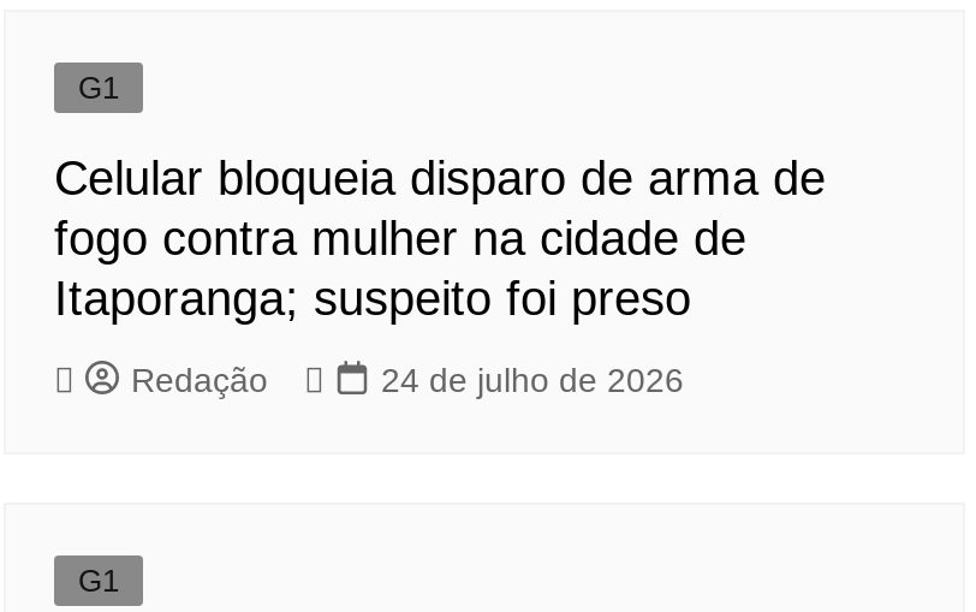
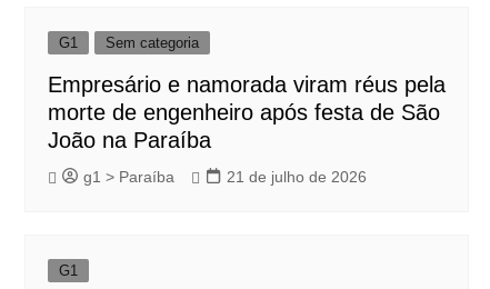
[54,153,826,399] Celular bloqueia disparo de arma de | fogo contra mulher na cidade de | Itaporanga; suspeito foi preso | Redação | 24 de julho de 2026 -> [48,34,446,186] Sem categoria | Empresário e namorada viram réus pela | morte de engenheiro após festa de São | João na Paraíba | g1 > Paraíba | 21 de julho de 2026

